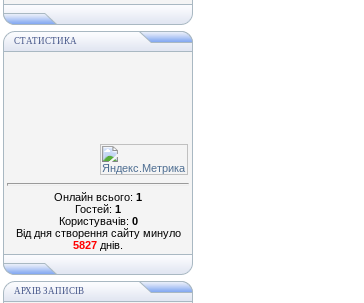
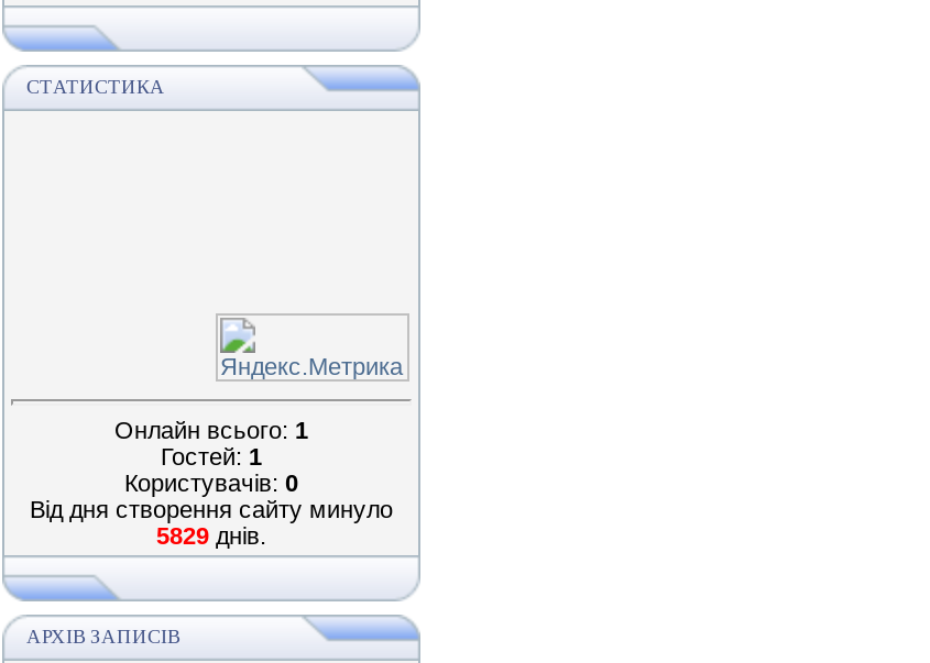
[73,239,123,251] 5827 днів. -> [156,522,266,549] 5829 днів.

